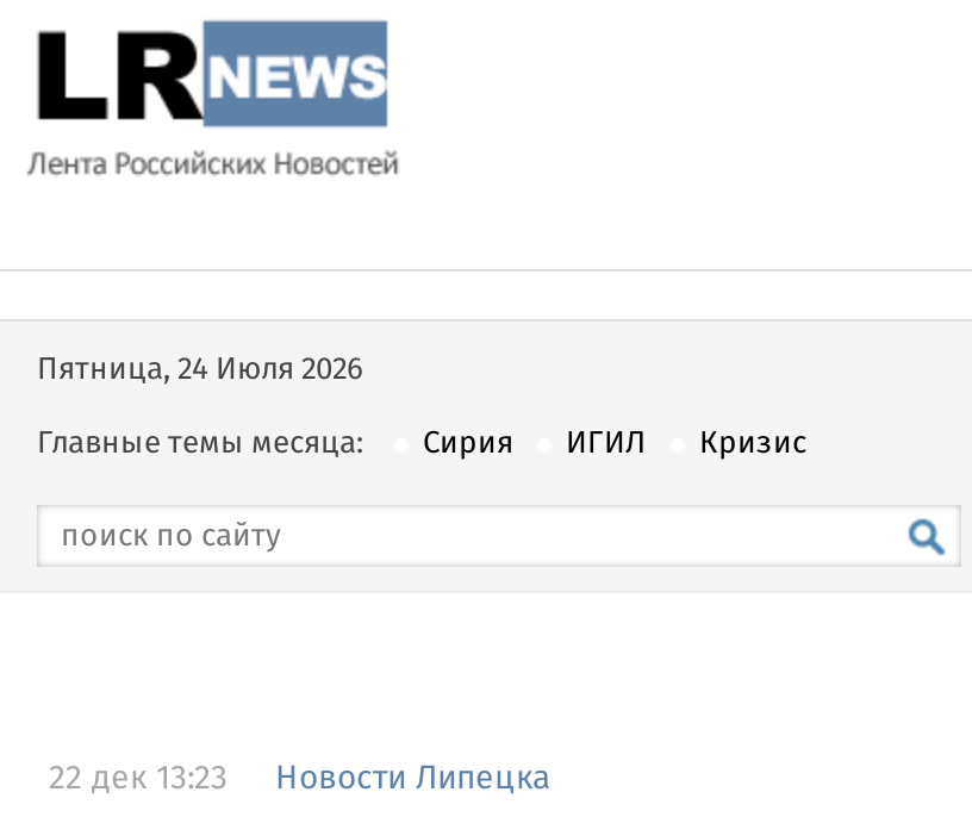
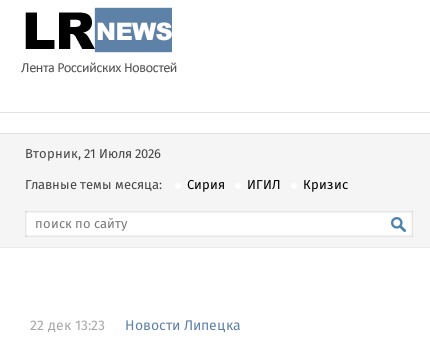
[37,345,363,395] Пятница, 24 Июля 2026 -> [25,144,161,165] Вторник, 21 Июля 2026

